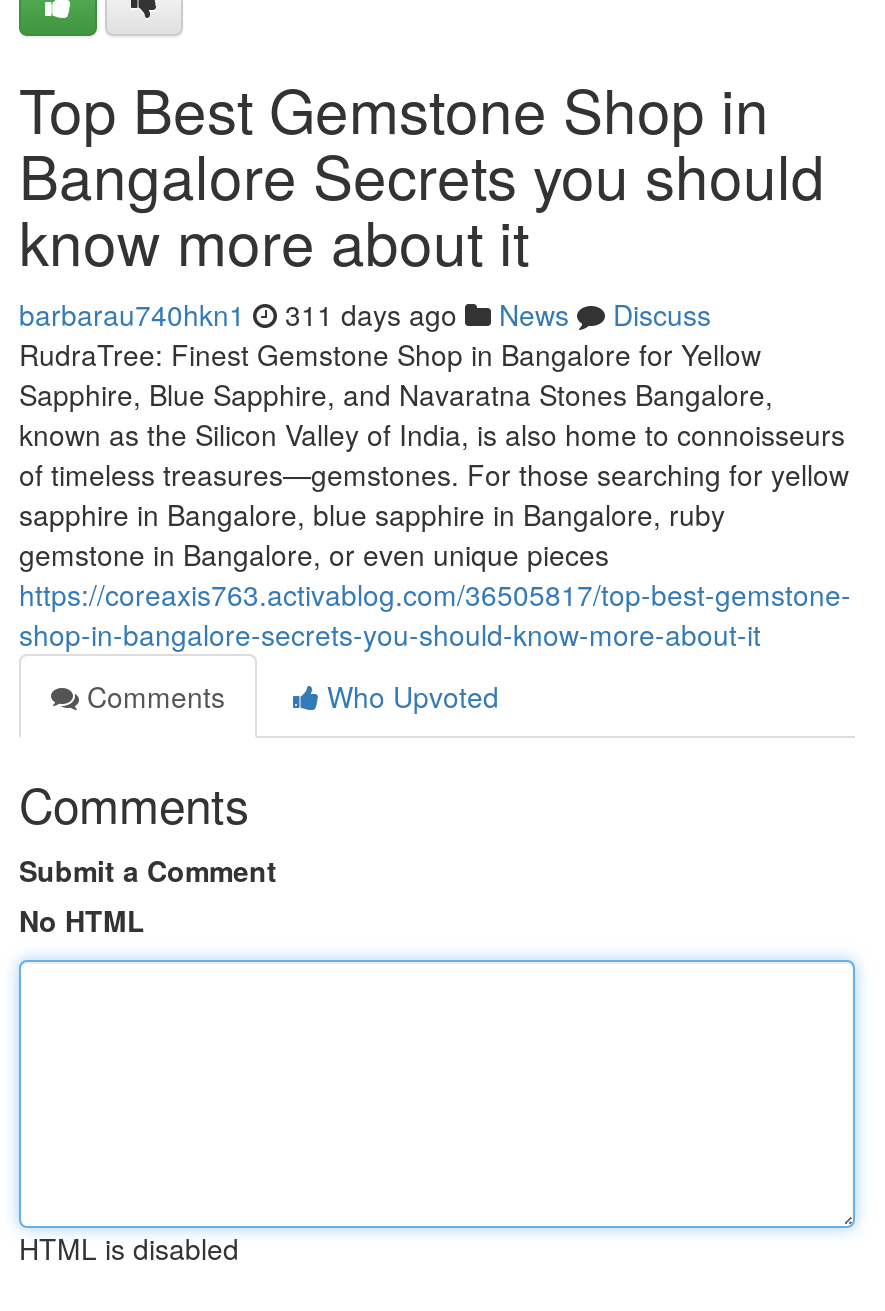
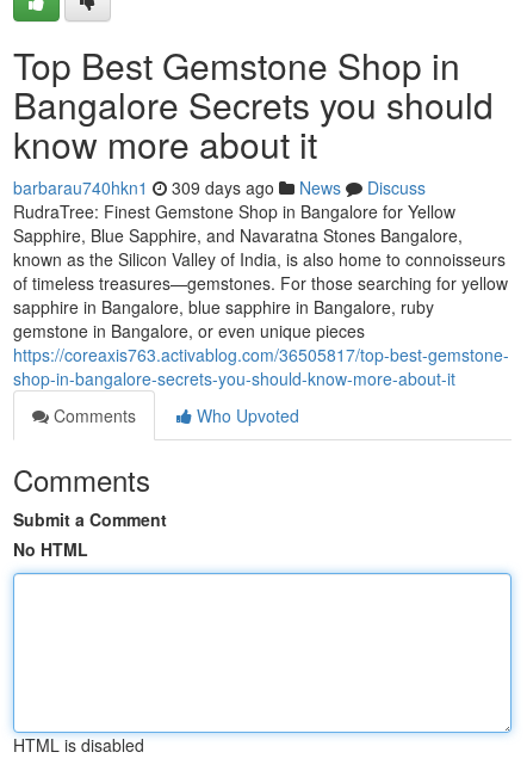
[19,294,711,334] barbarau740hkn1 311 days ago News Discuss -> [13,175,426,199] barbarau740hkn1 309 days ago News Discuss

